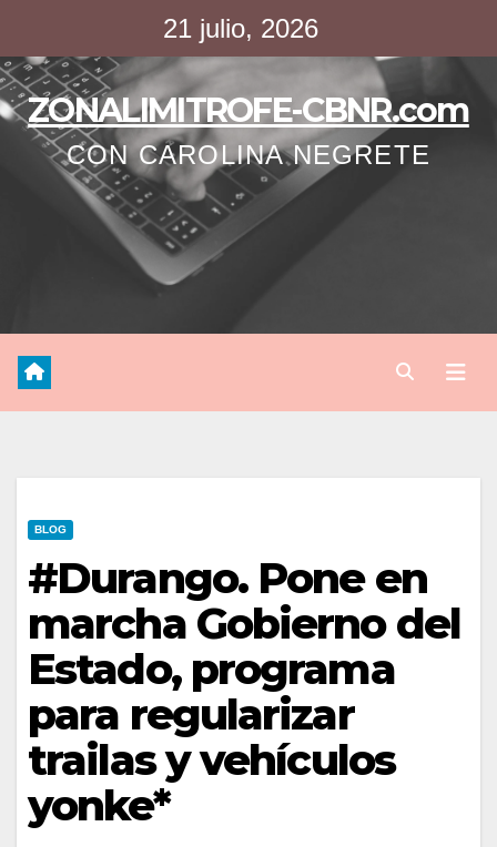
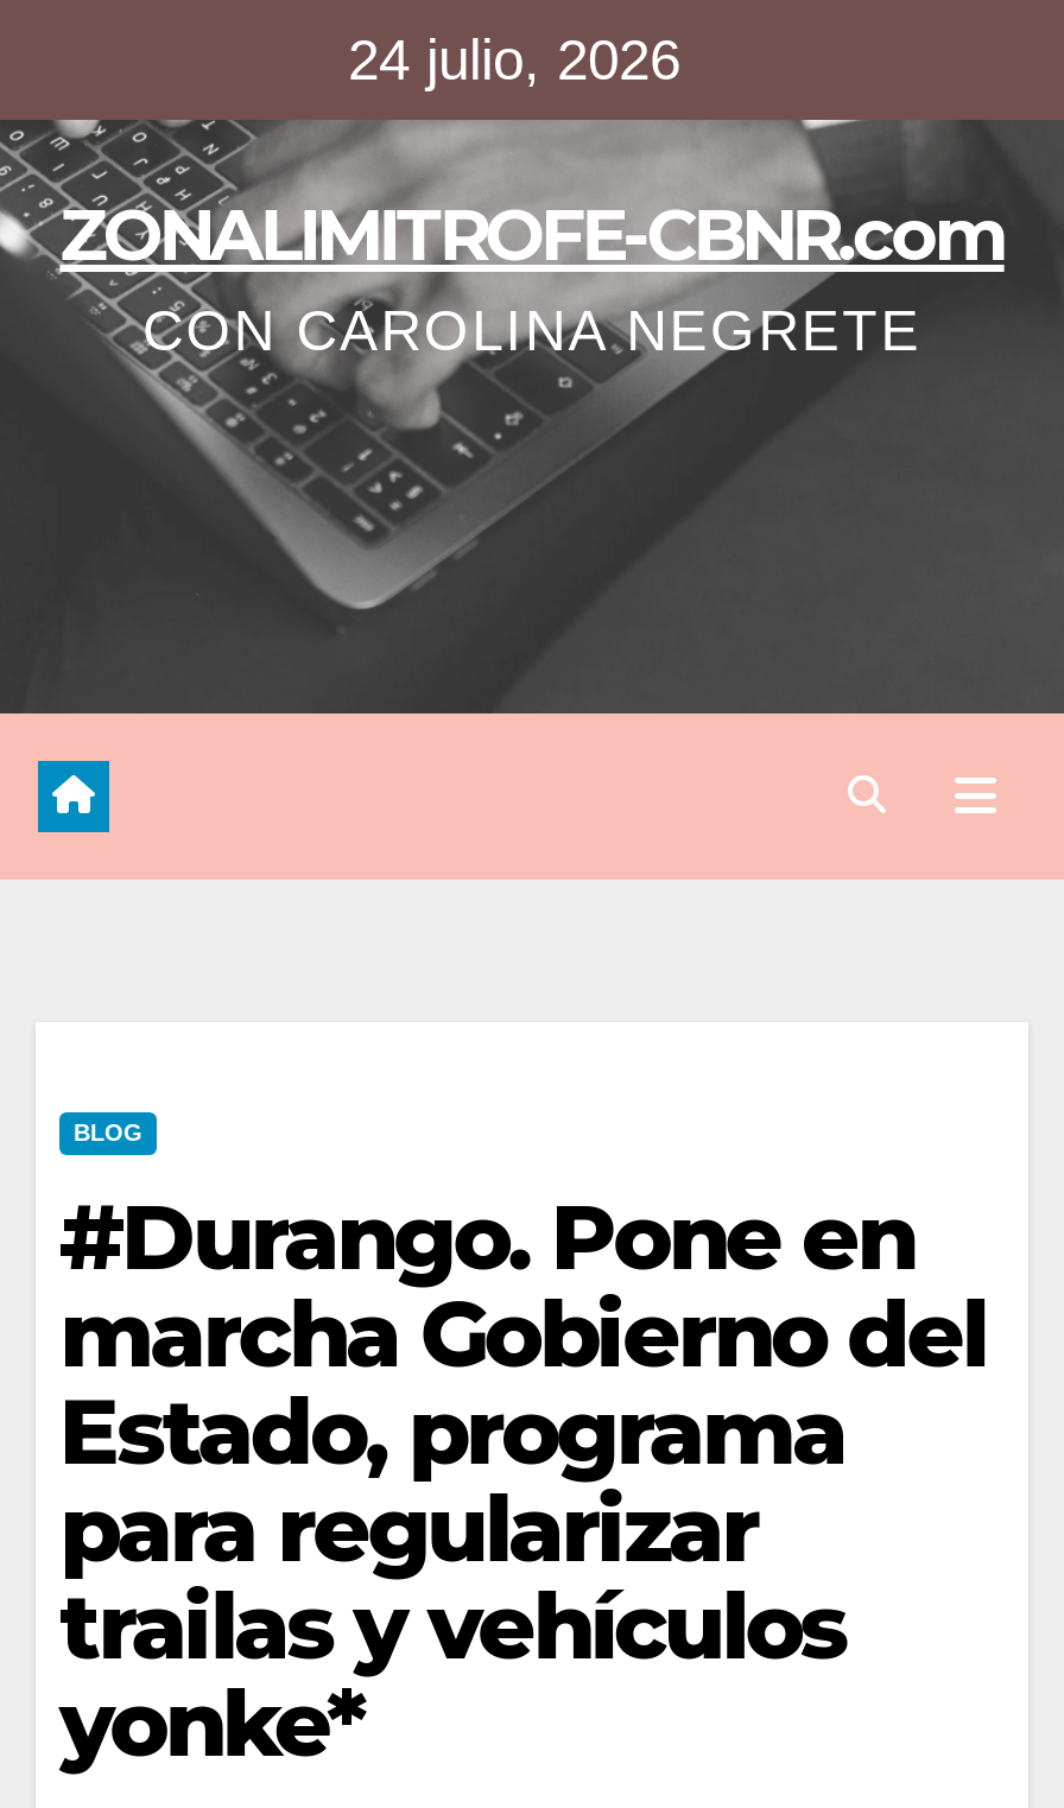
[163,13,318,43] 21 julio, 2026 -> [348,27,680,91] 24 julio, 2026

